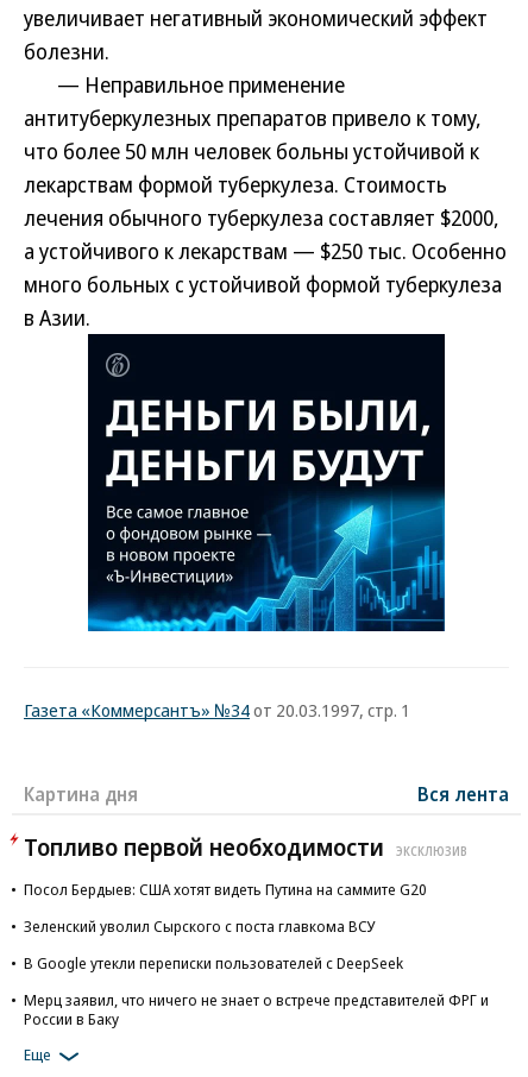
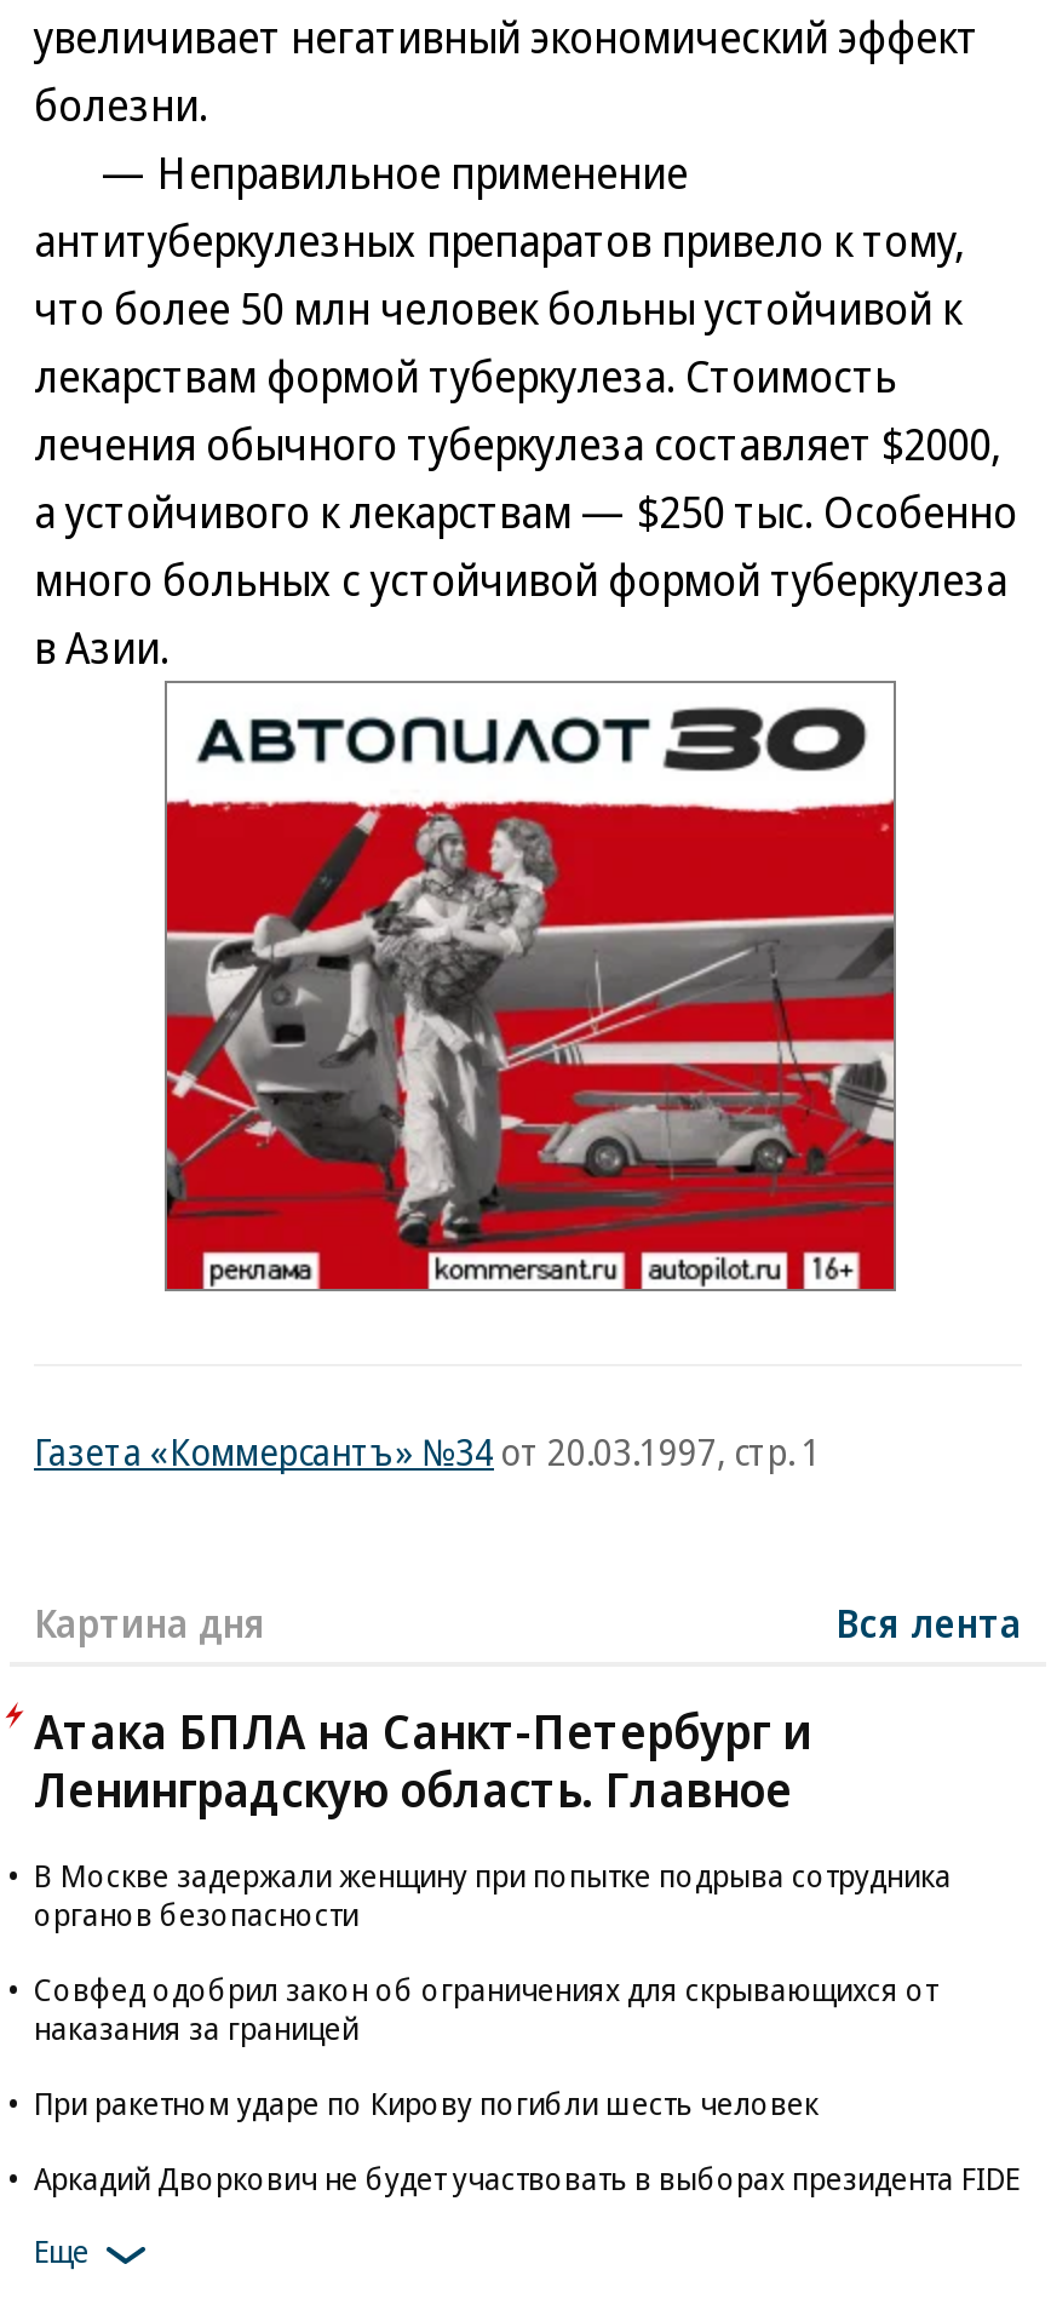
[87,334,447,632] [image] -> [162,683,898,1294] [image]
[24,831,467,863] Топливо первой необходимости | ЭКСКЛЮЗИВ -> [34,1698,811,1822] Атака БПЛА на Санкт-Петербург и | Ленинградскую область. Главное
[24,878,427,900] Посол Бердыев: США хотят видеть Путина на саммите G20 -> [34,1853,952,1936] В Москве задержали женщину при попытке подрыва сотрудника | органов безопасности
[24,915,376,937] Зеленский уволил Сырского с поста главкома ВСУ -> [34,1967,937,2050] Совфед одобрил закон об ограничениях для скрывающихся от | наказания за границей
[24,952,403,974] В Google утекли переписки пользователей с DeepSeek -> [34,2081,819,2125] При ракетном ударе по Кирову погибли шесть человек
[24,989,489,1029] Мерц заявил, что ничего не знает о встрече представителей ФРГ и | России в Баку -> [34,2156,1020,2200] Аркадий Дворкович не будет участвовать в выборах президента FIDE

